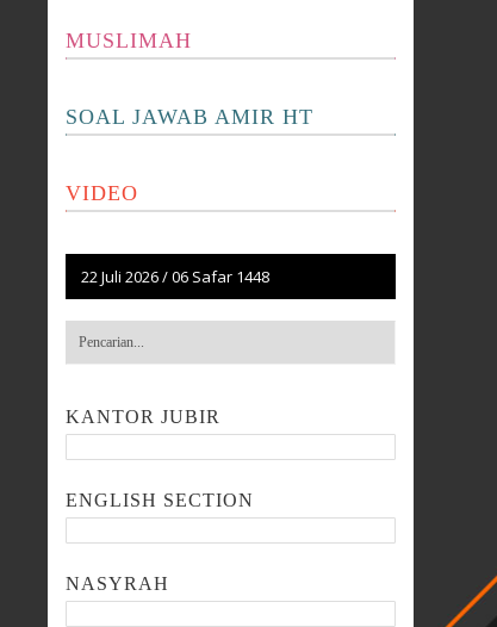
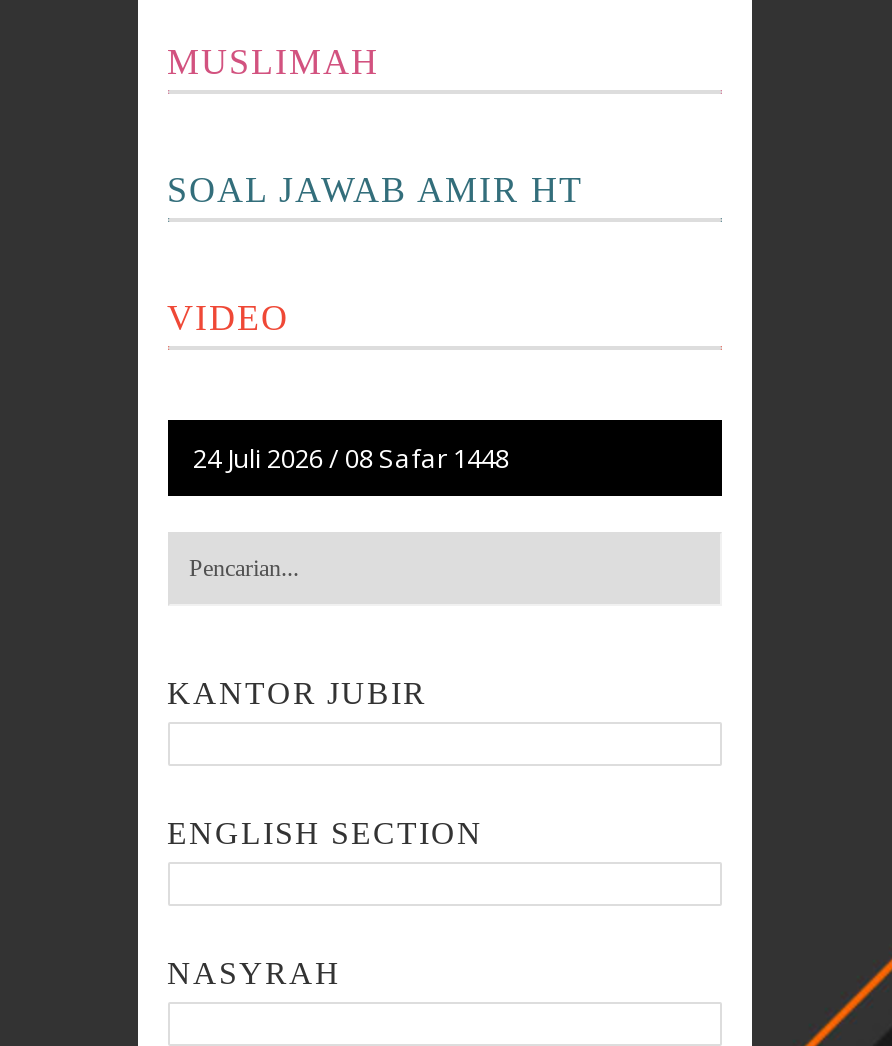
[80,266,269,288] 22 Juli 2026 / 06 Safar 1448 -> [193,441,509,477] 24 Juli 2026 / 08 Safar 1448

